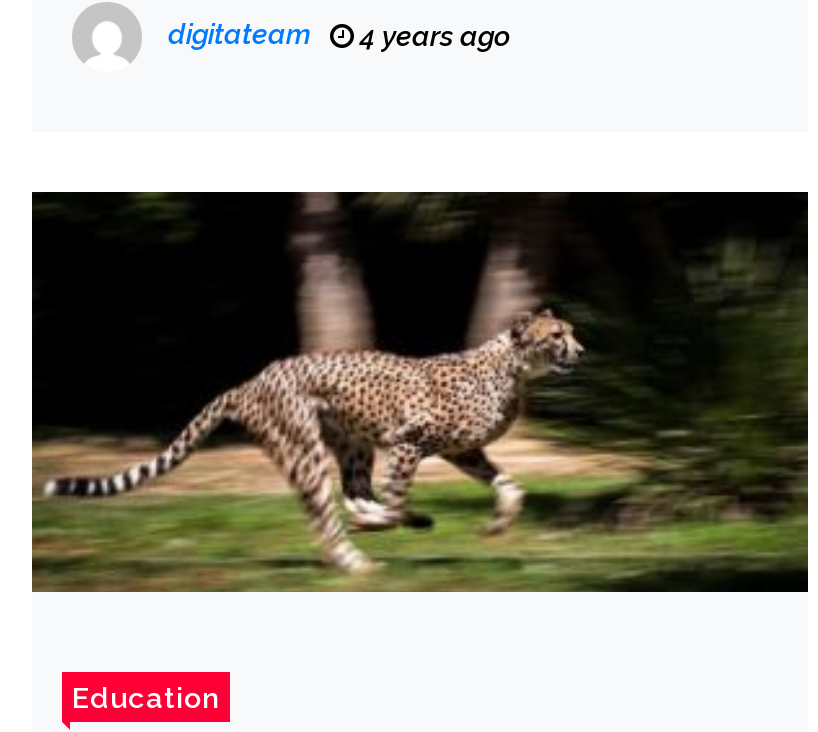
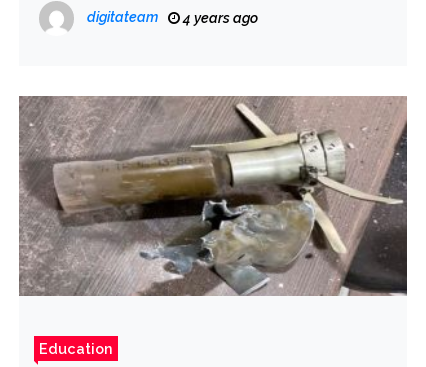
[32,192,808,594] [image] -> [18,96,408,296] [image]

